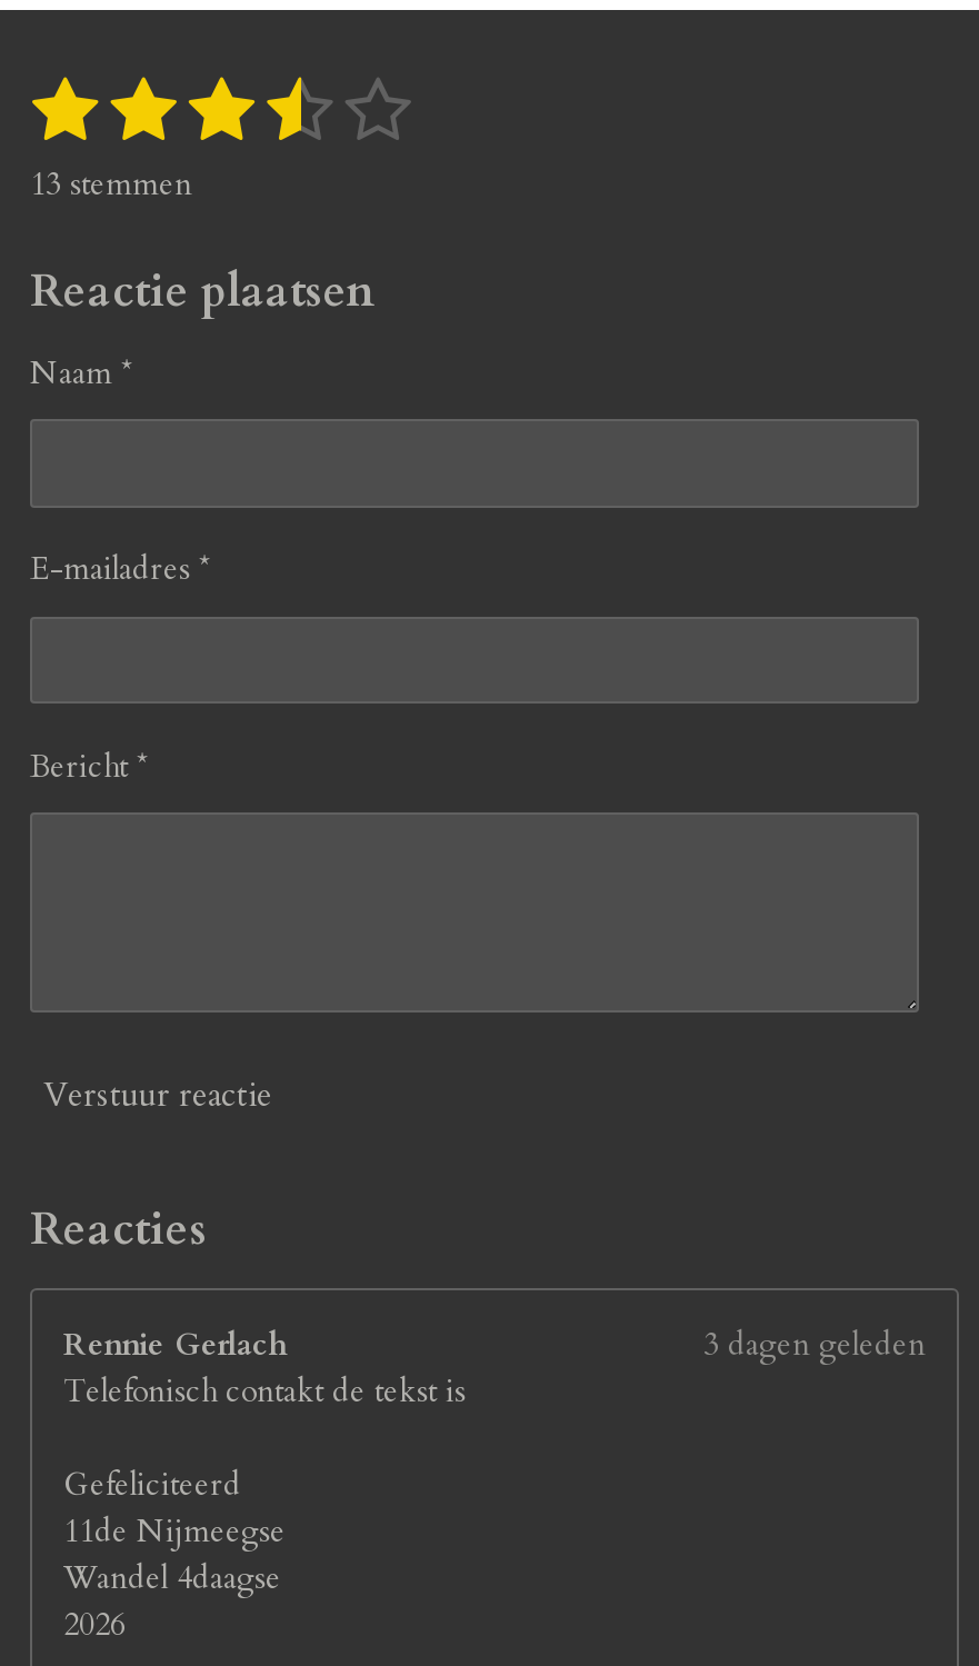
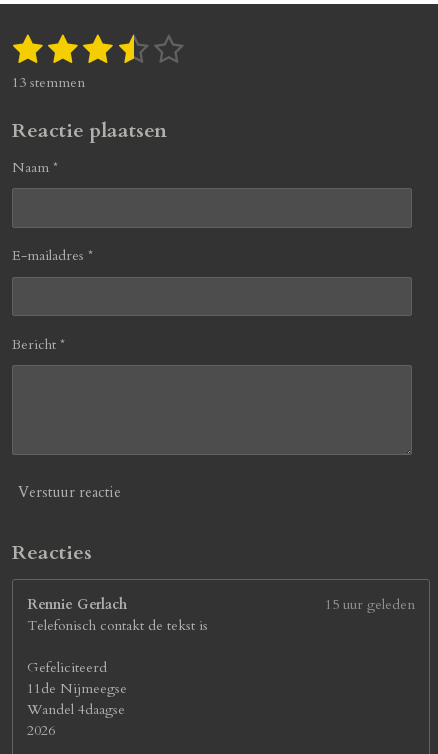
[703,1324,926,1366] 3 dagen geleden -> [325,595,415,614] 15 uur geleden

